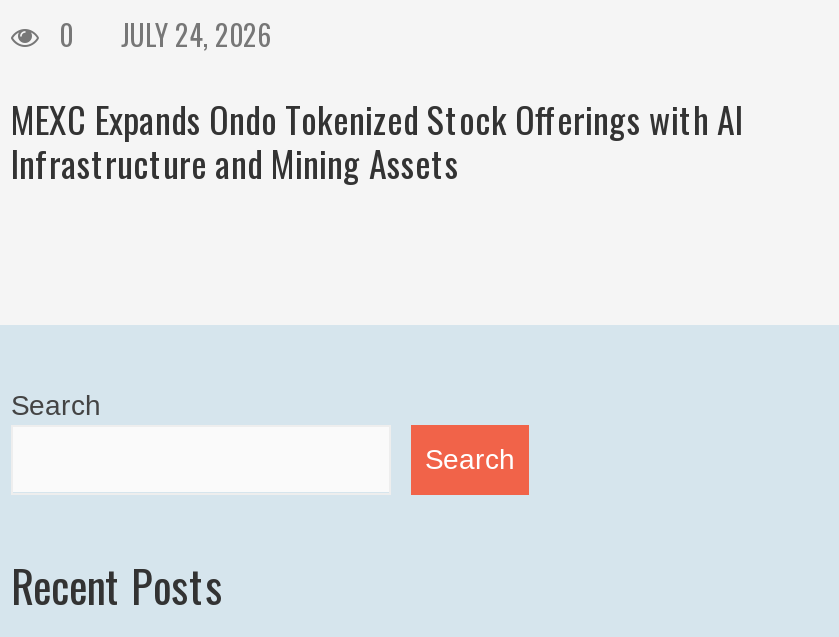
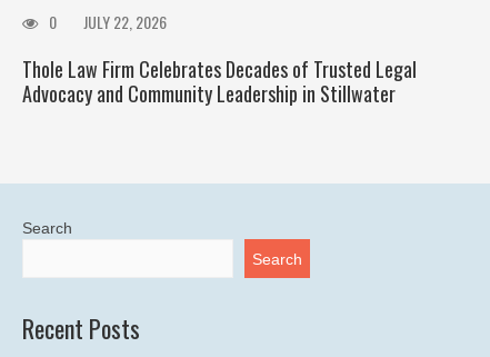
[53,12,271,54] 0 JULY 24, 2026 -> [46,10,167,34] 0 JULY 22, 2026
[11,92,743,188] MEXC Expands Ondo Tokenized Stock Offerings with AI | Infrastructure and Mining Assets -> [22,55,417,108] Thole Law Firm Celebrates Decades of Trusted Legal | Advocacy and Community Leadership in Stillwater

